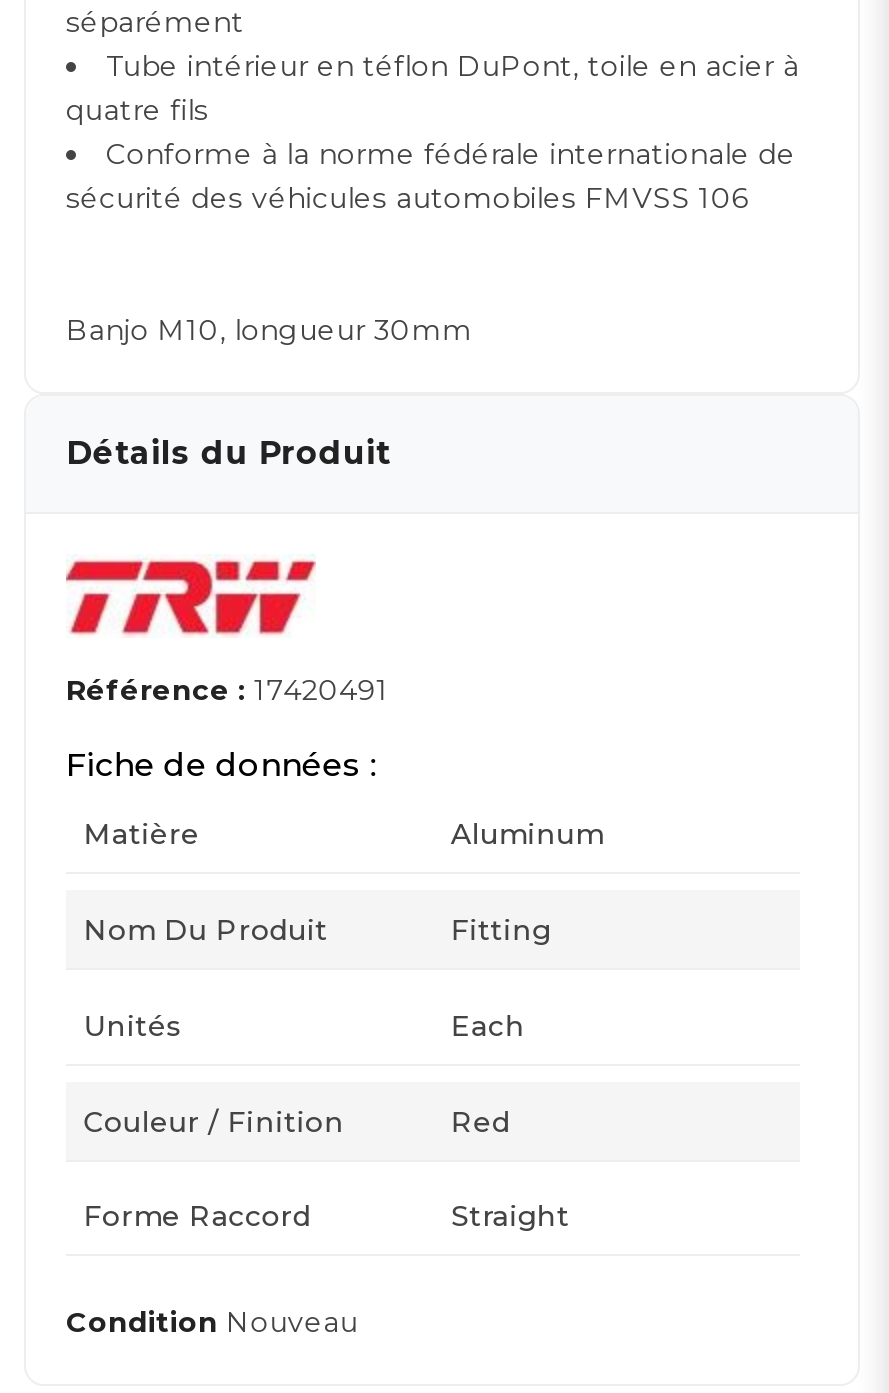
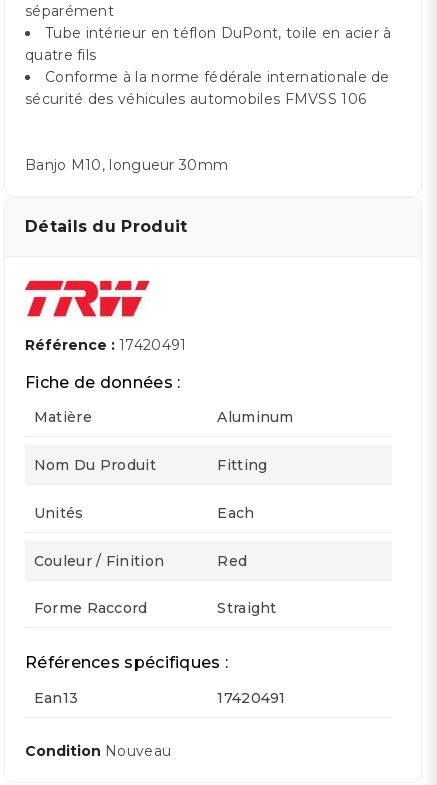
none -> [25,653,286,706] Références spécifiques : | Ean13 | 17420491

